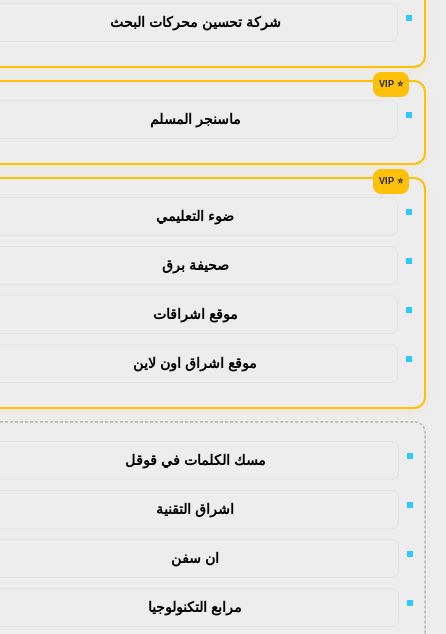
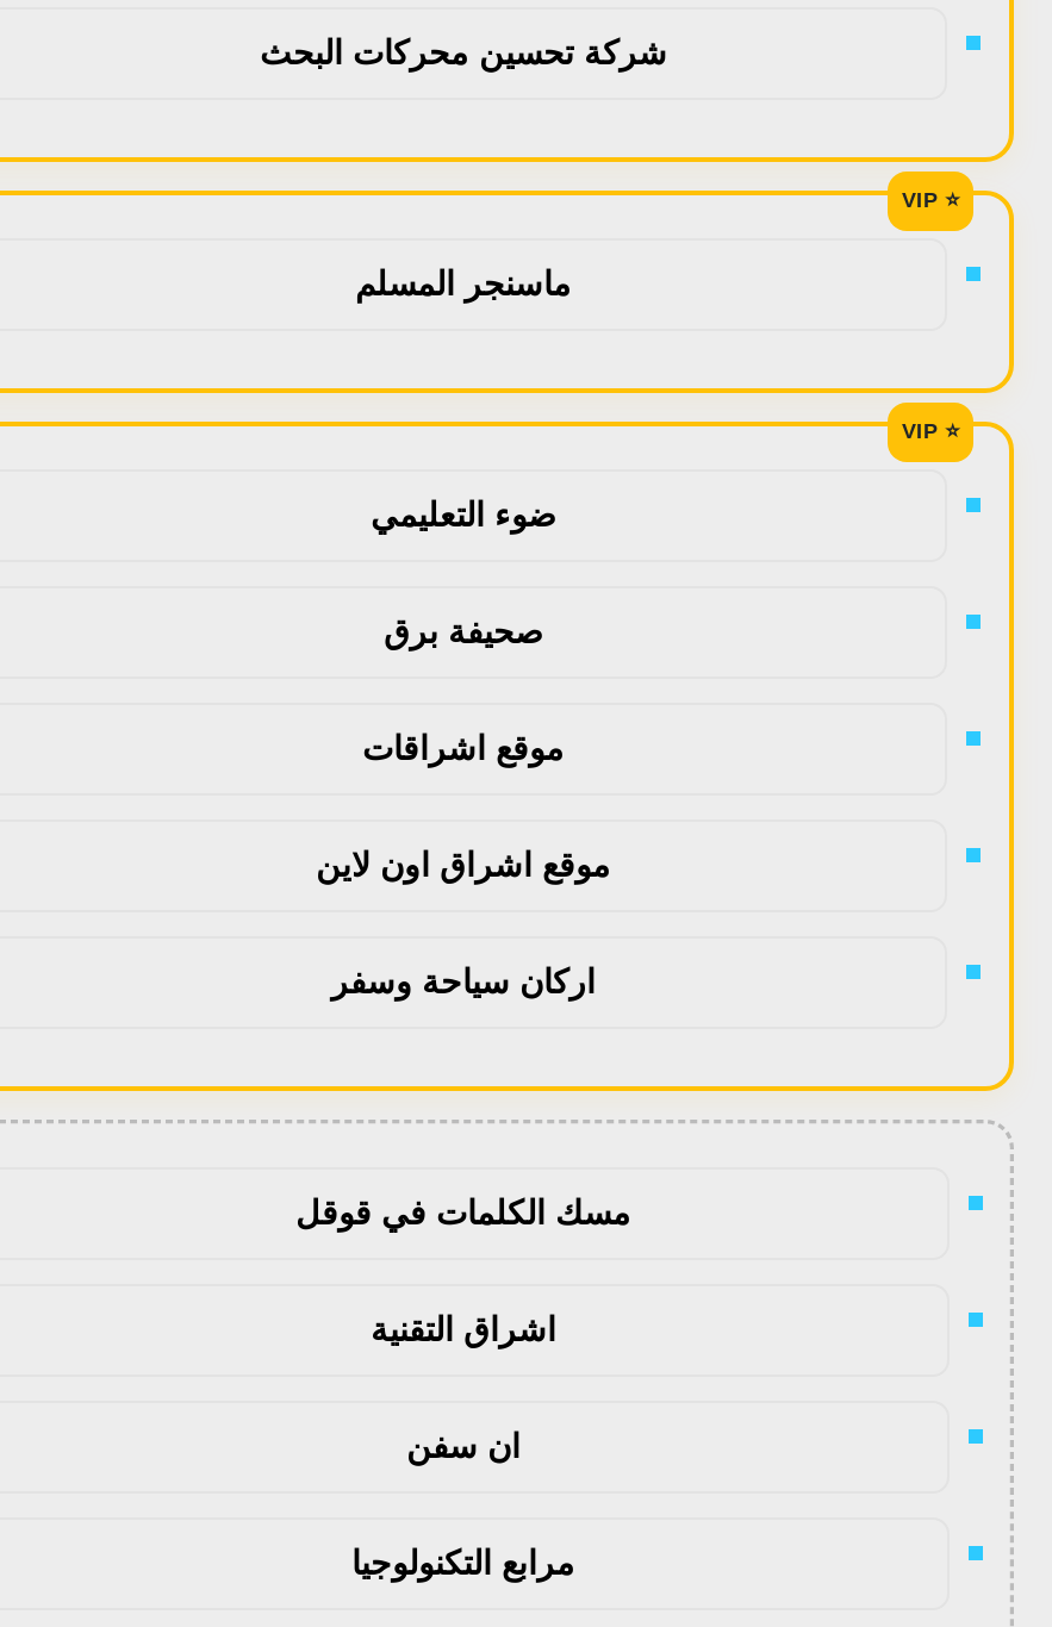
none -> [331,963,596,1001] اركان سياحة وسفر

